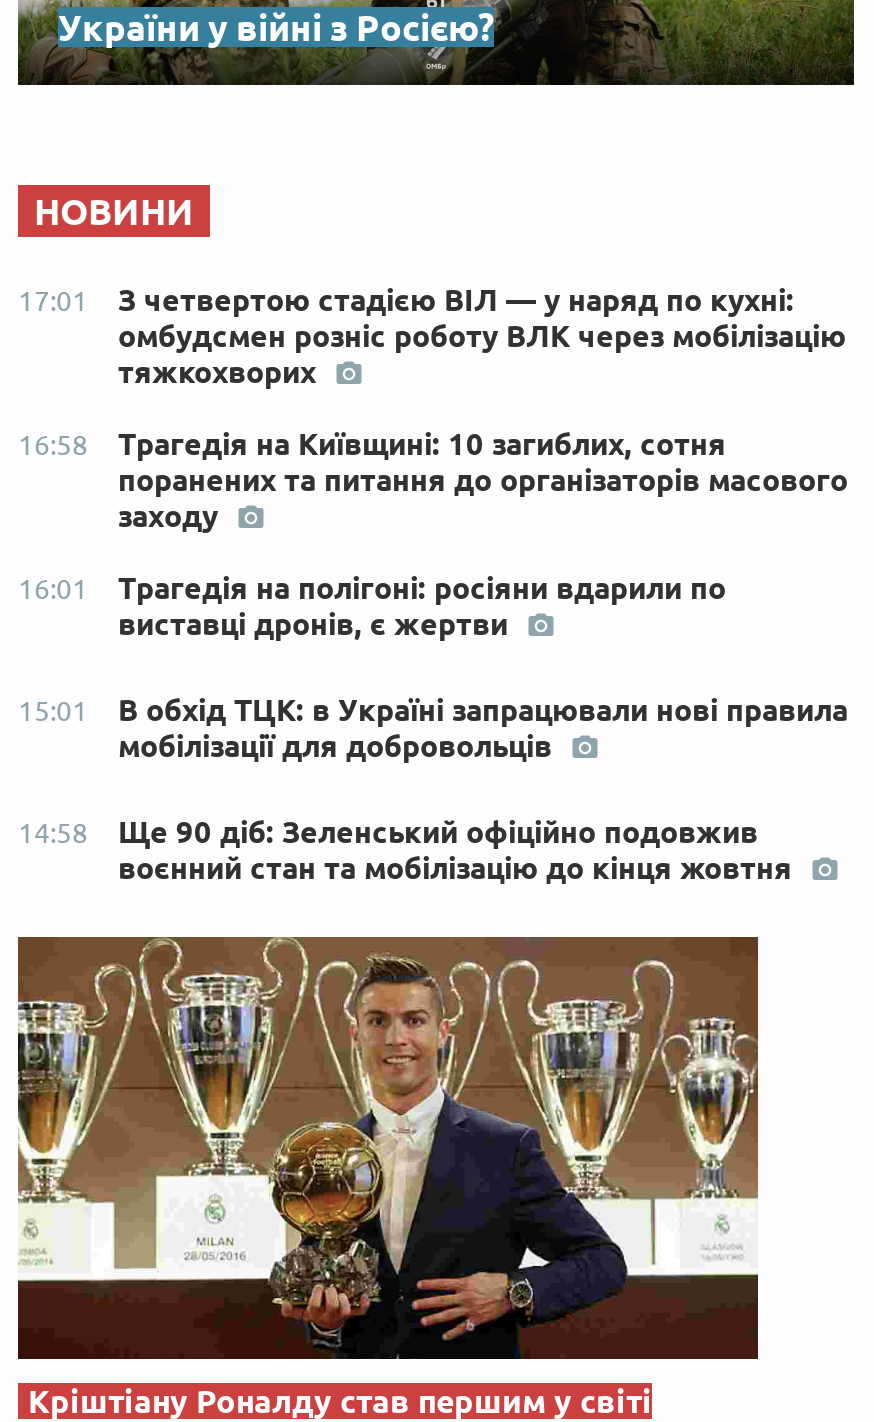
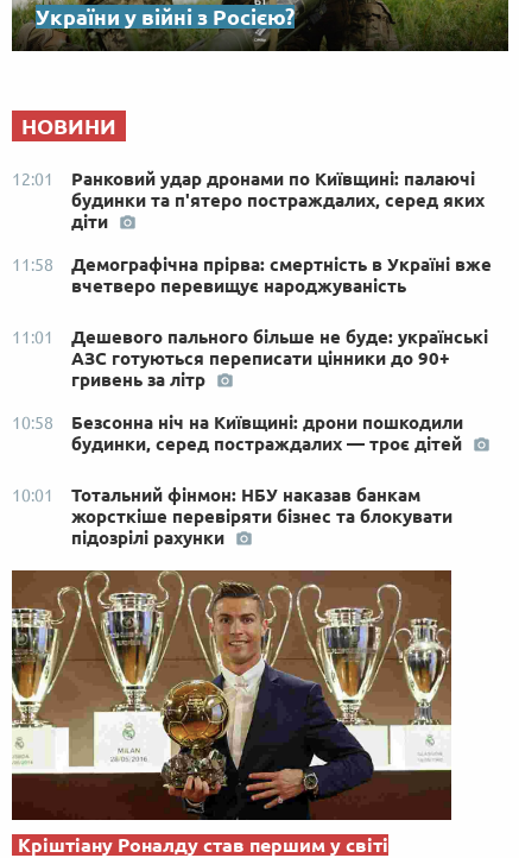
[18,284,846,390] 17:01 | З четвертою стадією ВІЛ — у наряд по кухні: | омбудсмен розніс роботу ВЛК через мобілізацію | тяжкохворих -> [12,169,485,231] 12:01 | Ранковий удар дронами по Київщині: палаючі | будинки та п'ятеро постраждалих, серед яких | діти
[18,428,848,534] 16:58 | Трагедія на Київщині: 10 загиблих, сотня | поранених та питання до організаторів масового | заходу -> [12,254,492,296] 11:58 | Демографічна прірва: смертність в Україні вже | вчетверо перевищує народжуваність
[18,572,726,642] 16:01 | Трагедія на полігоні: росіяни вдарили по | виставці дронів, є жертви -> [12,327,488,390] 11:01 | Дешевого пального більше не буде: українські | АЗС готуються переписати цінники до 90+ | гривень за літр
[18,694,848,764] 15:01 | В обхід ТЦК: в Україні запрацювали нові правила | мобілізації для добровольців -> [12,412,467,454] 10:58 | Безсонна ніч на Київщині: дрони пошкодили | будинки, серед постраждалих — троє дітей
[18,816,800,886] 14:58 | Ще 90 діб: Зеленський офіційно подовжив | воєнний стан та мобілізацію до кінця жовтня -> [12,485,452,548] 10:01 | Тотальний фінмон: НБУ наказав банкам | жорсткіше перевіряти бізнес та блокувати | підозрілі рахунки

